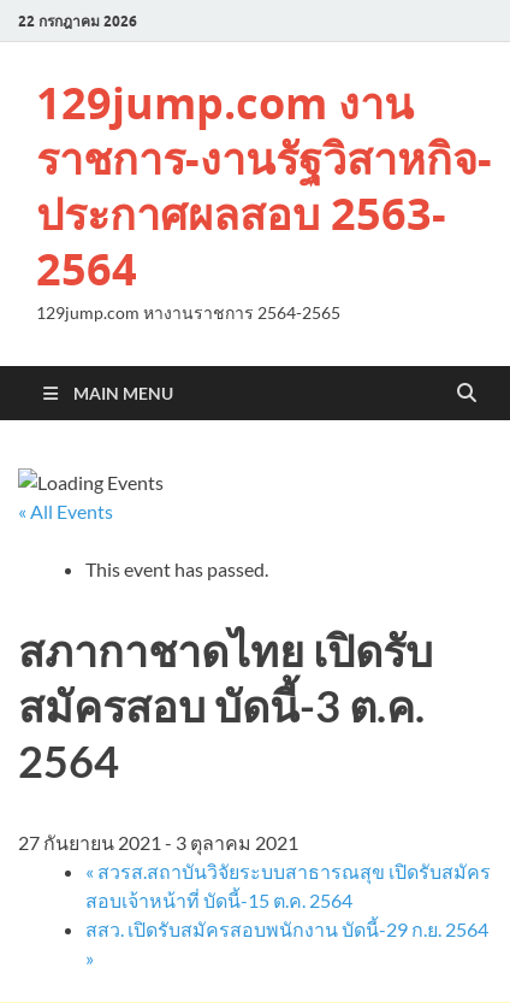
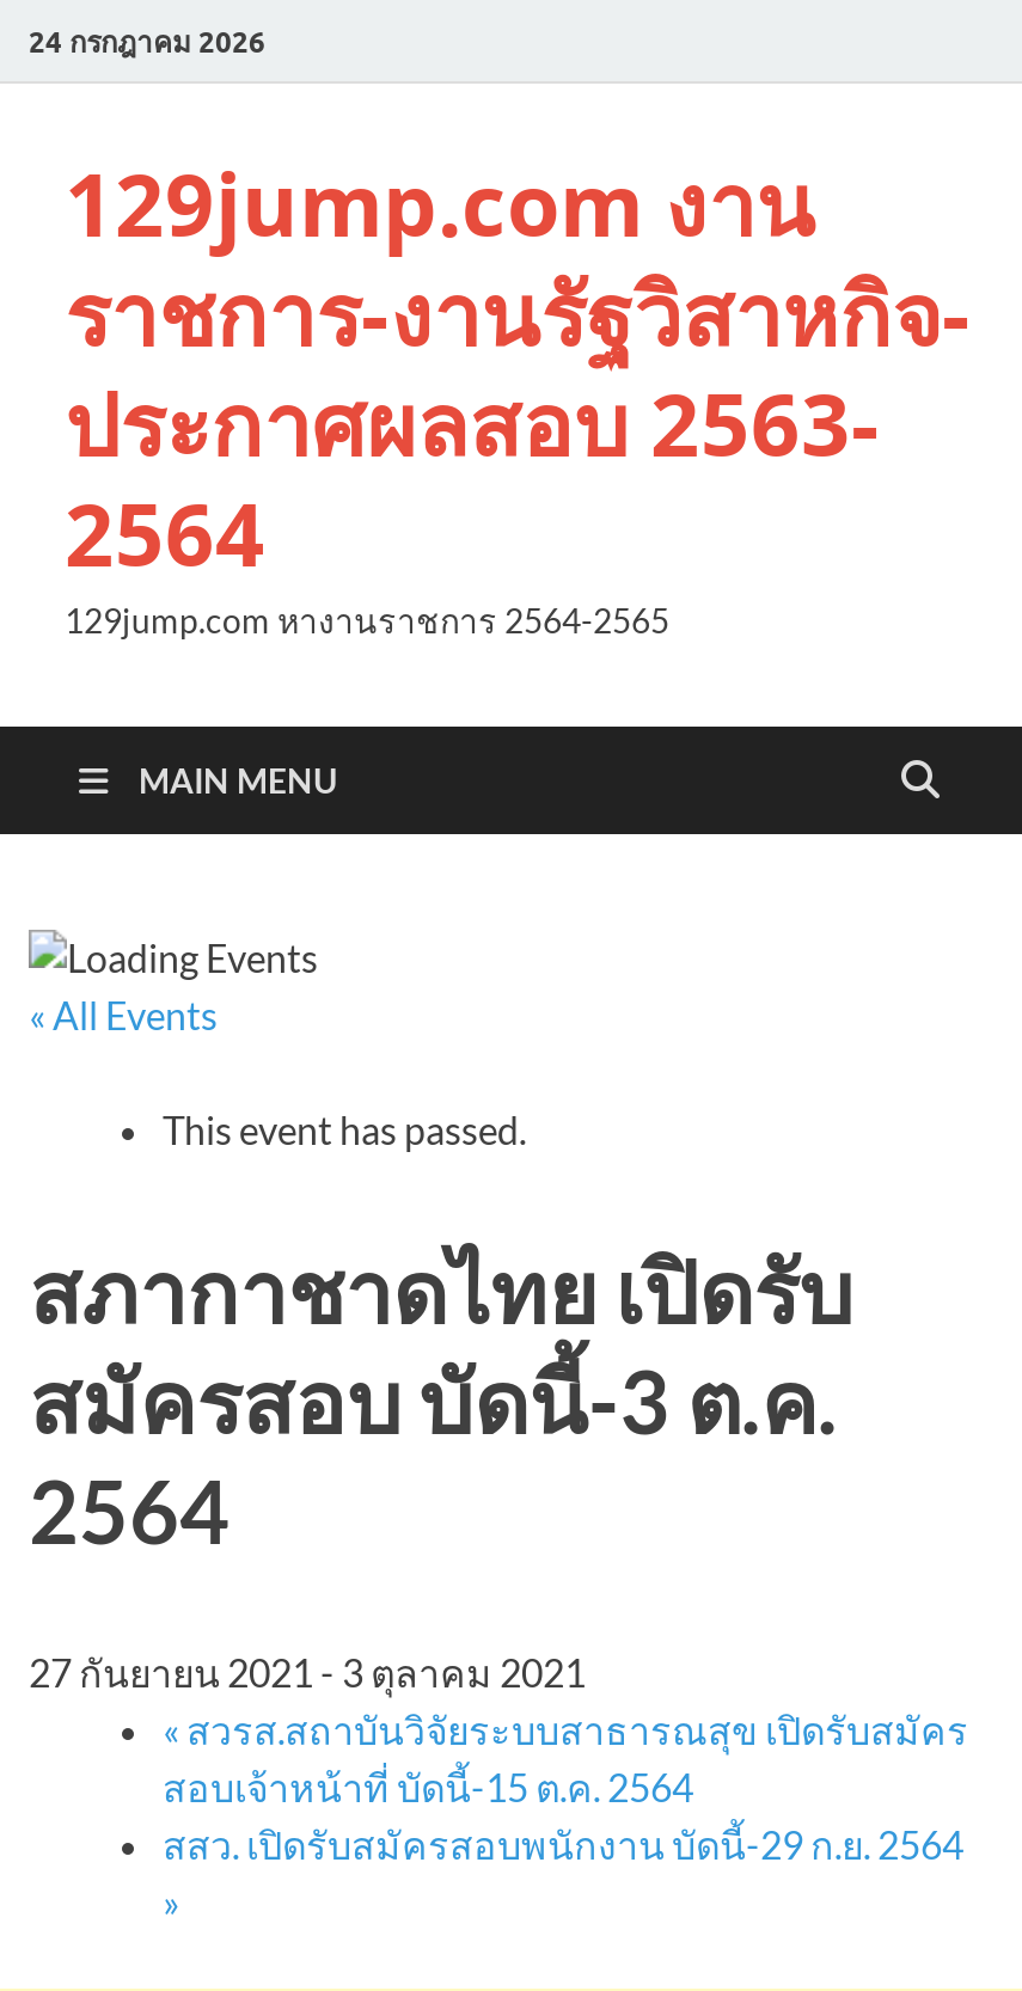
[18,11,137,29] 22 กรกฎาคม 2026 -> [29,23,265,59] 24 กรกฎาคม 2026

